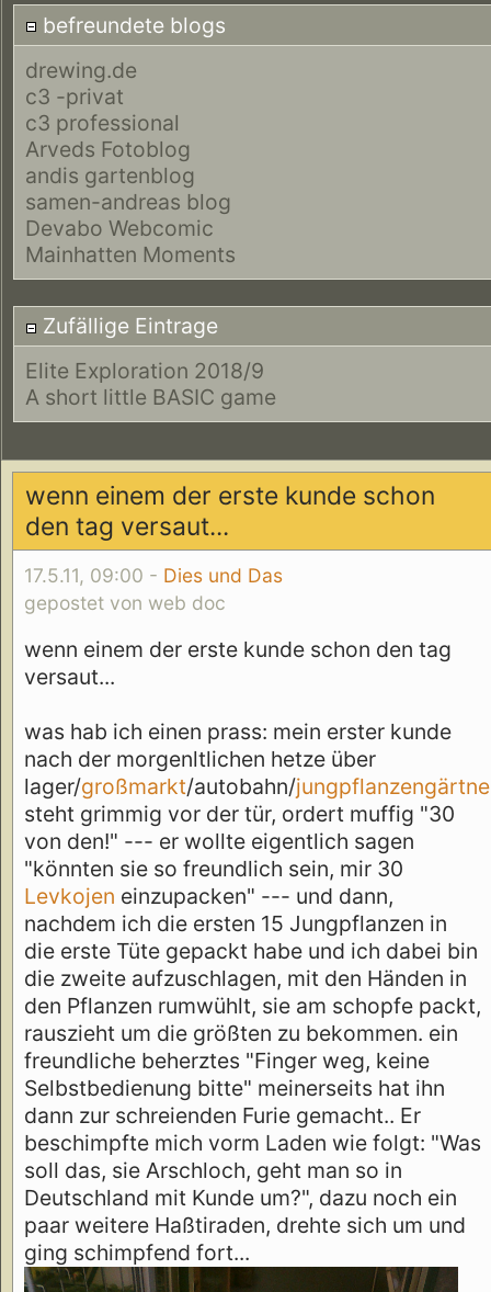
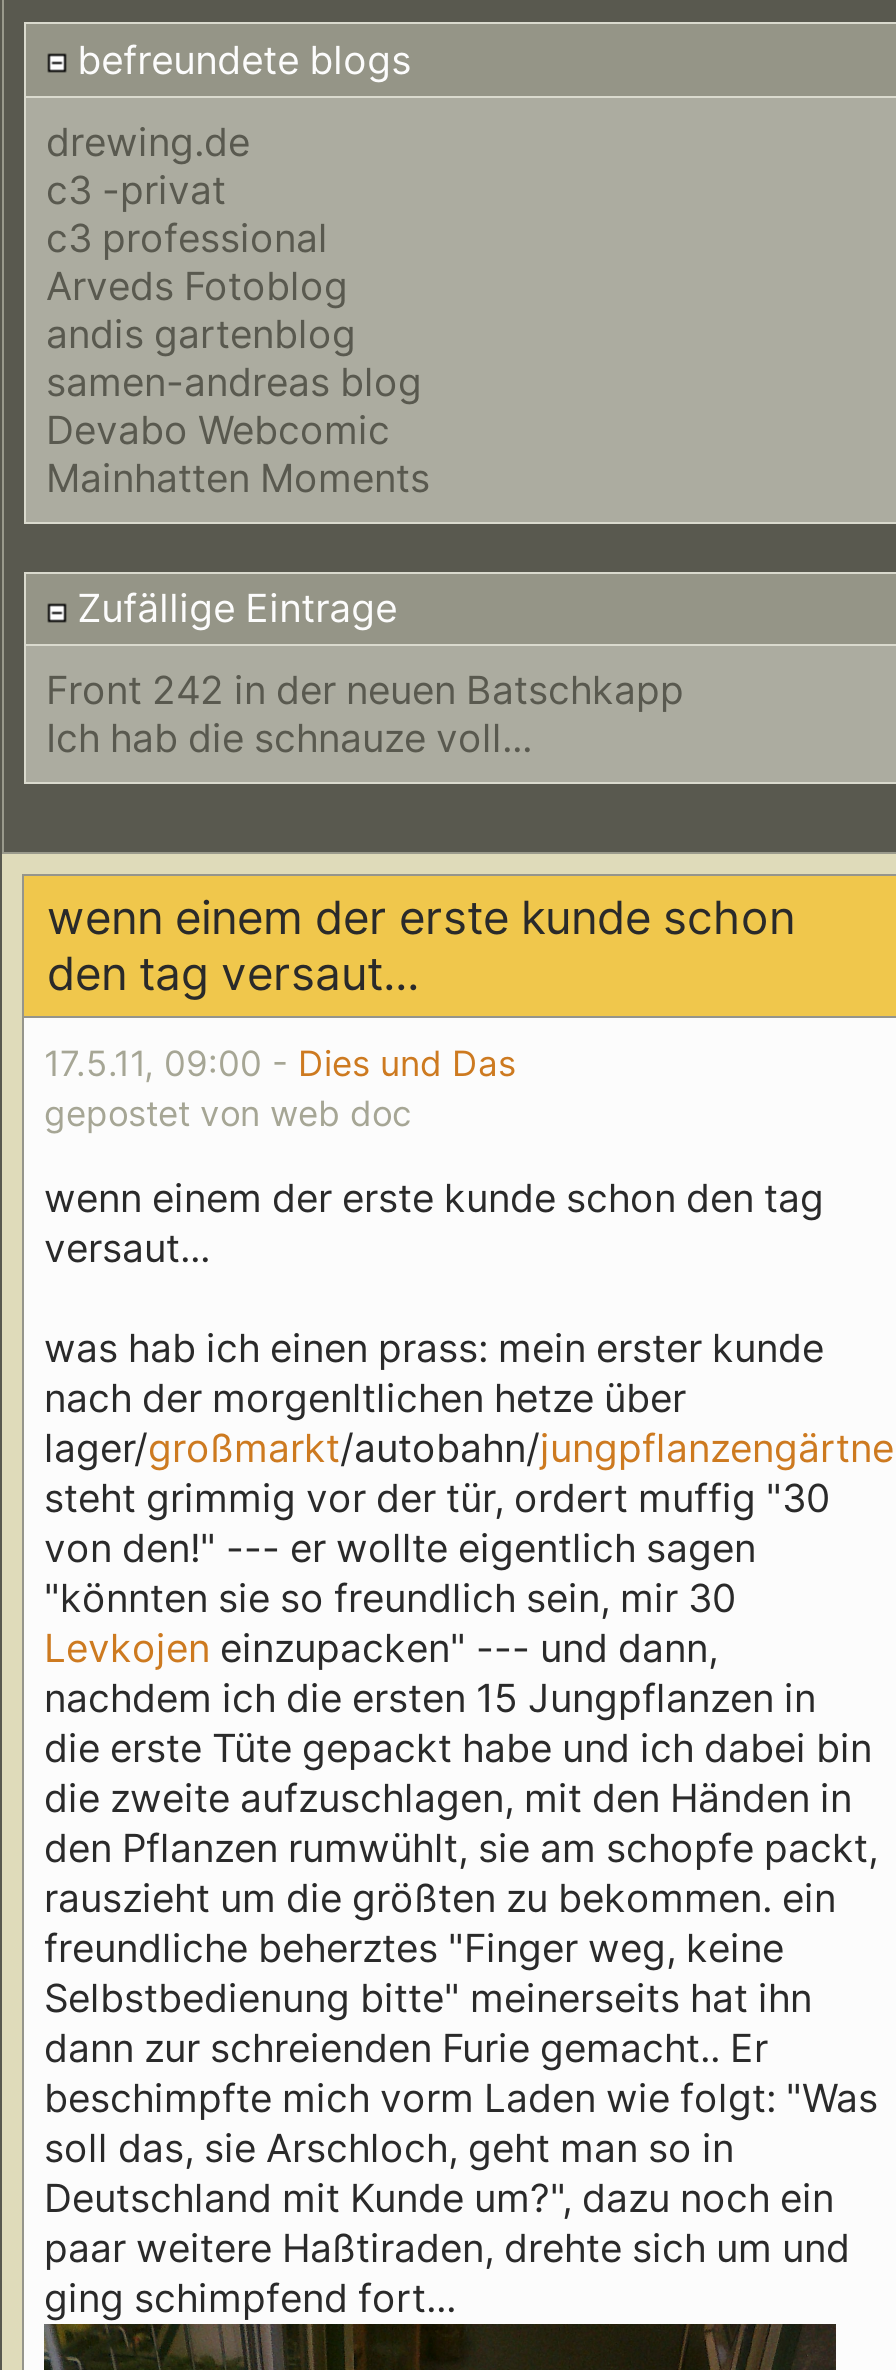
[25,358,276,411] Elite Exploration 2018/9 | A short little BASIC game -> [46,667,684,763] Front 242 in der neuen Batschkapp | Ich hab die schnauze voll...

